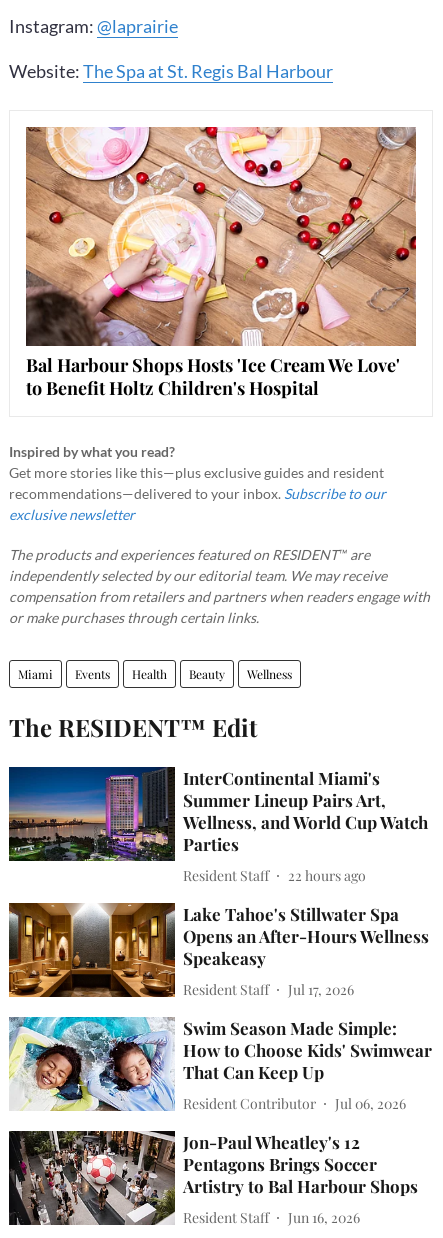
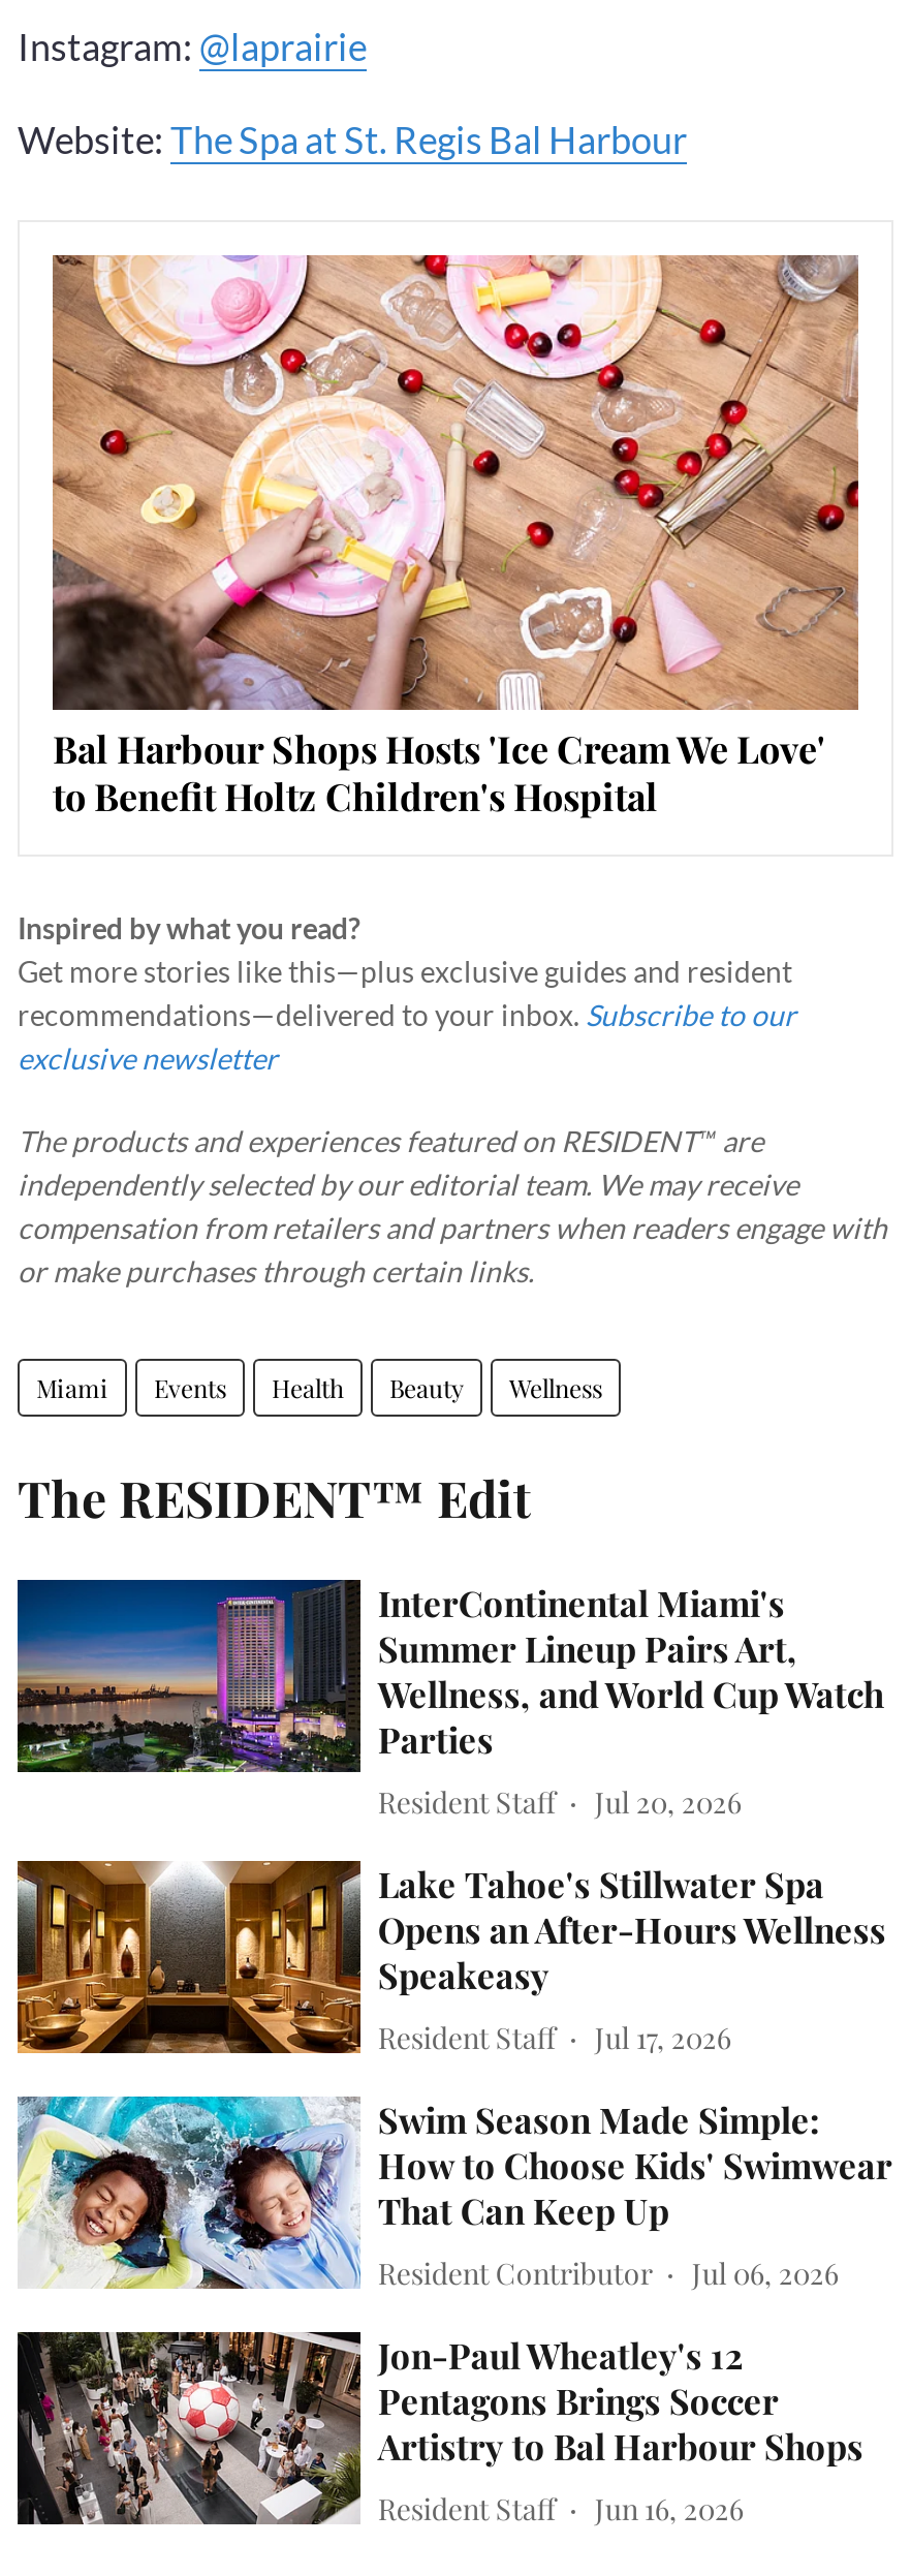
[183,866,366,885] Resident Staff 22 hours ago -> [378,1783,741,1823] Resident Staff Jul 20, 2026

